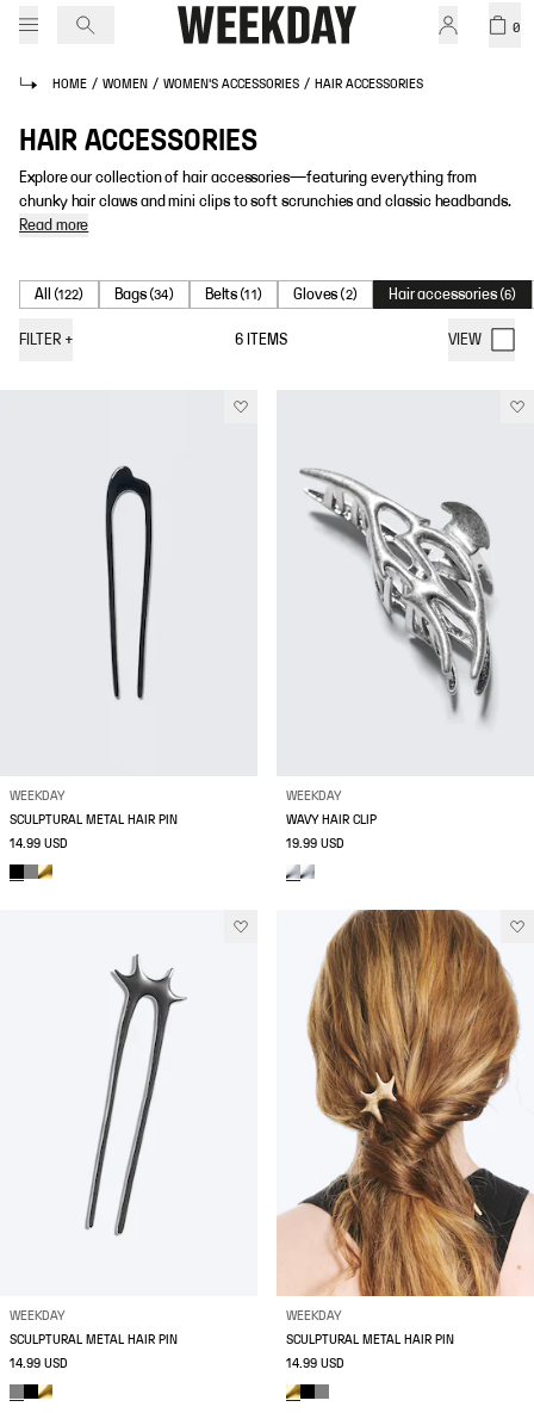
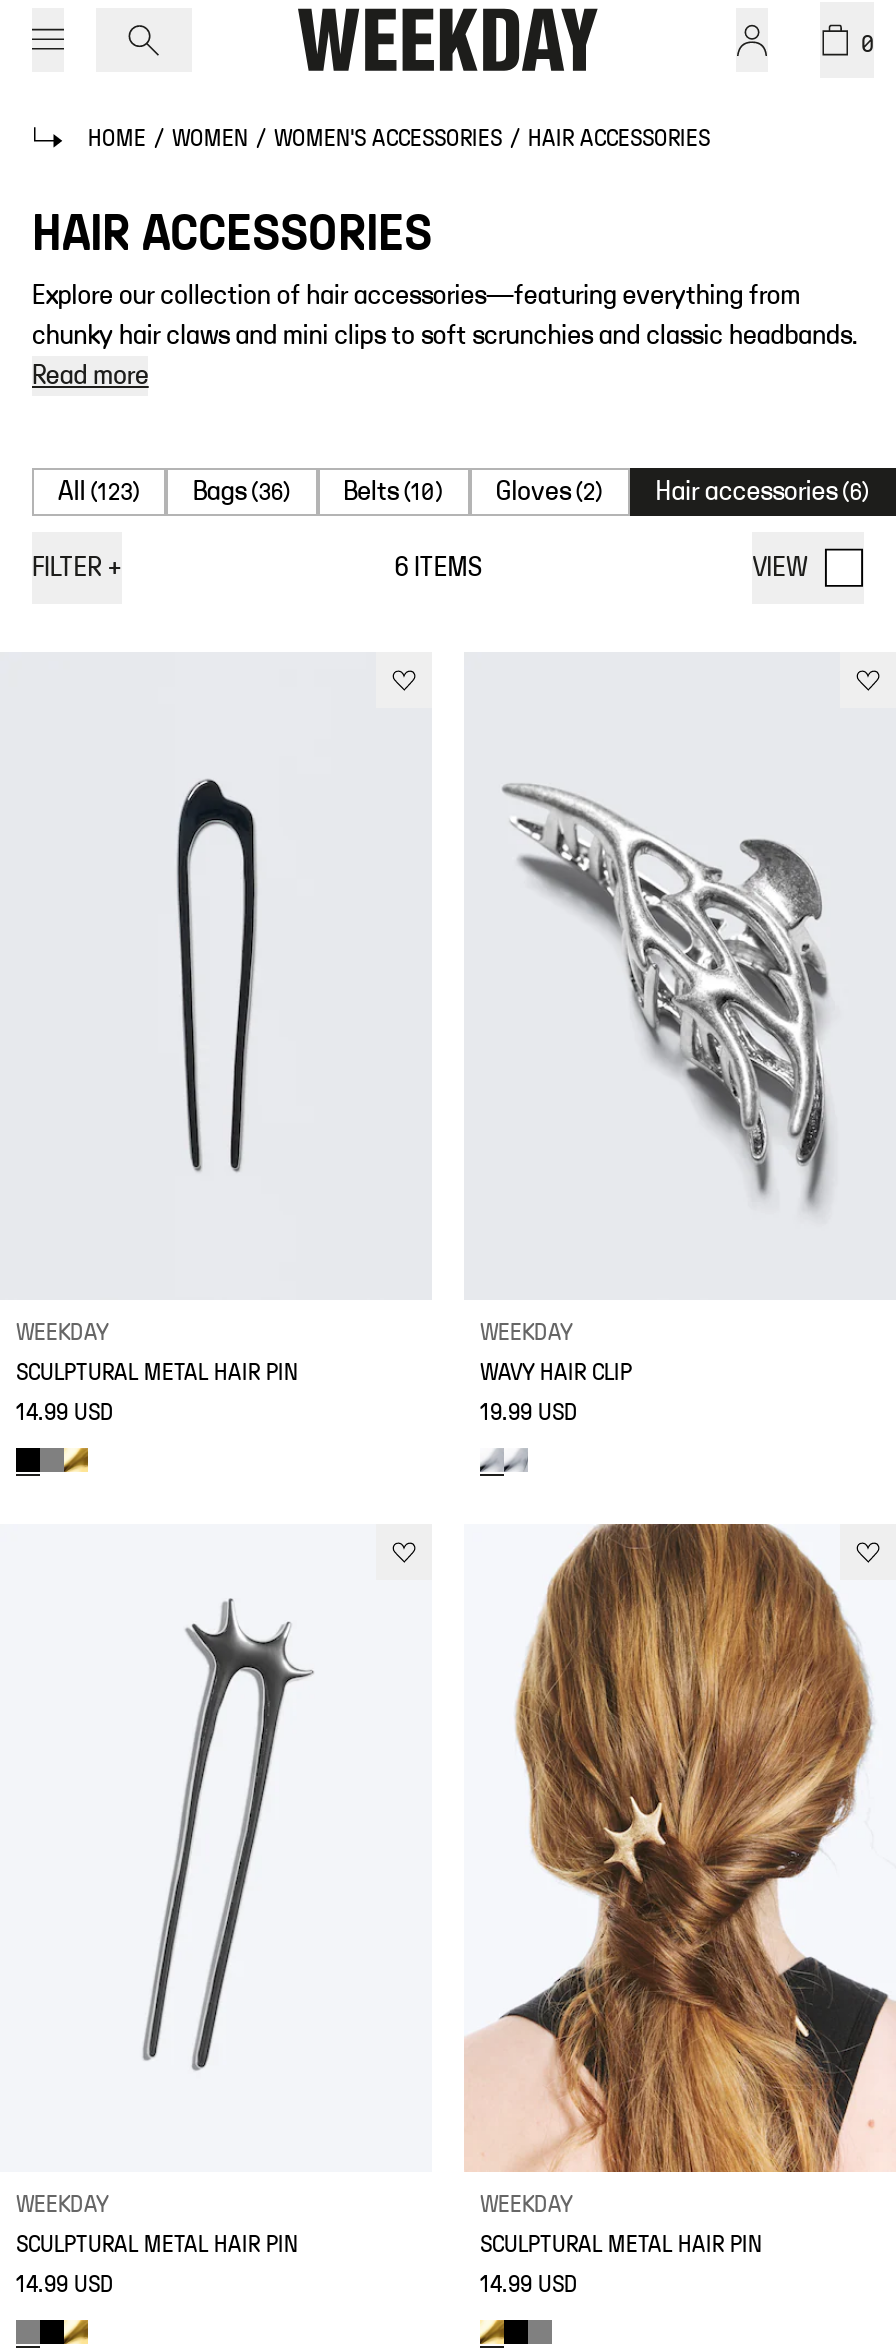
[35,286,84,303] All (122) -> [58,478,141,506] All (123)
[115,286,174,303] Bags (34) -> [193,478,291,506] Bags (36)
[205,286,262,303] Belts (11) -> [343,478,444,506] Belts (10)

